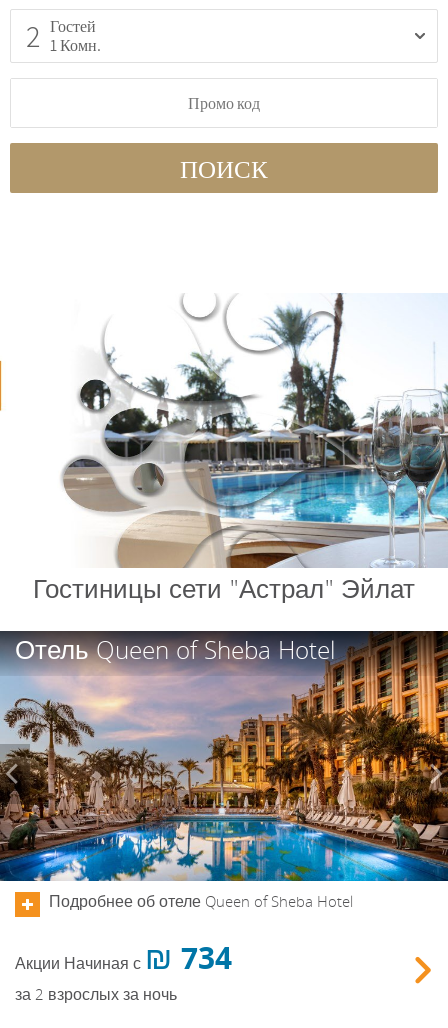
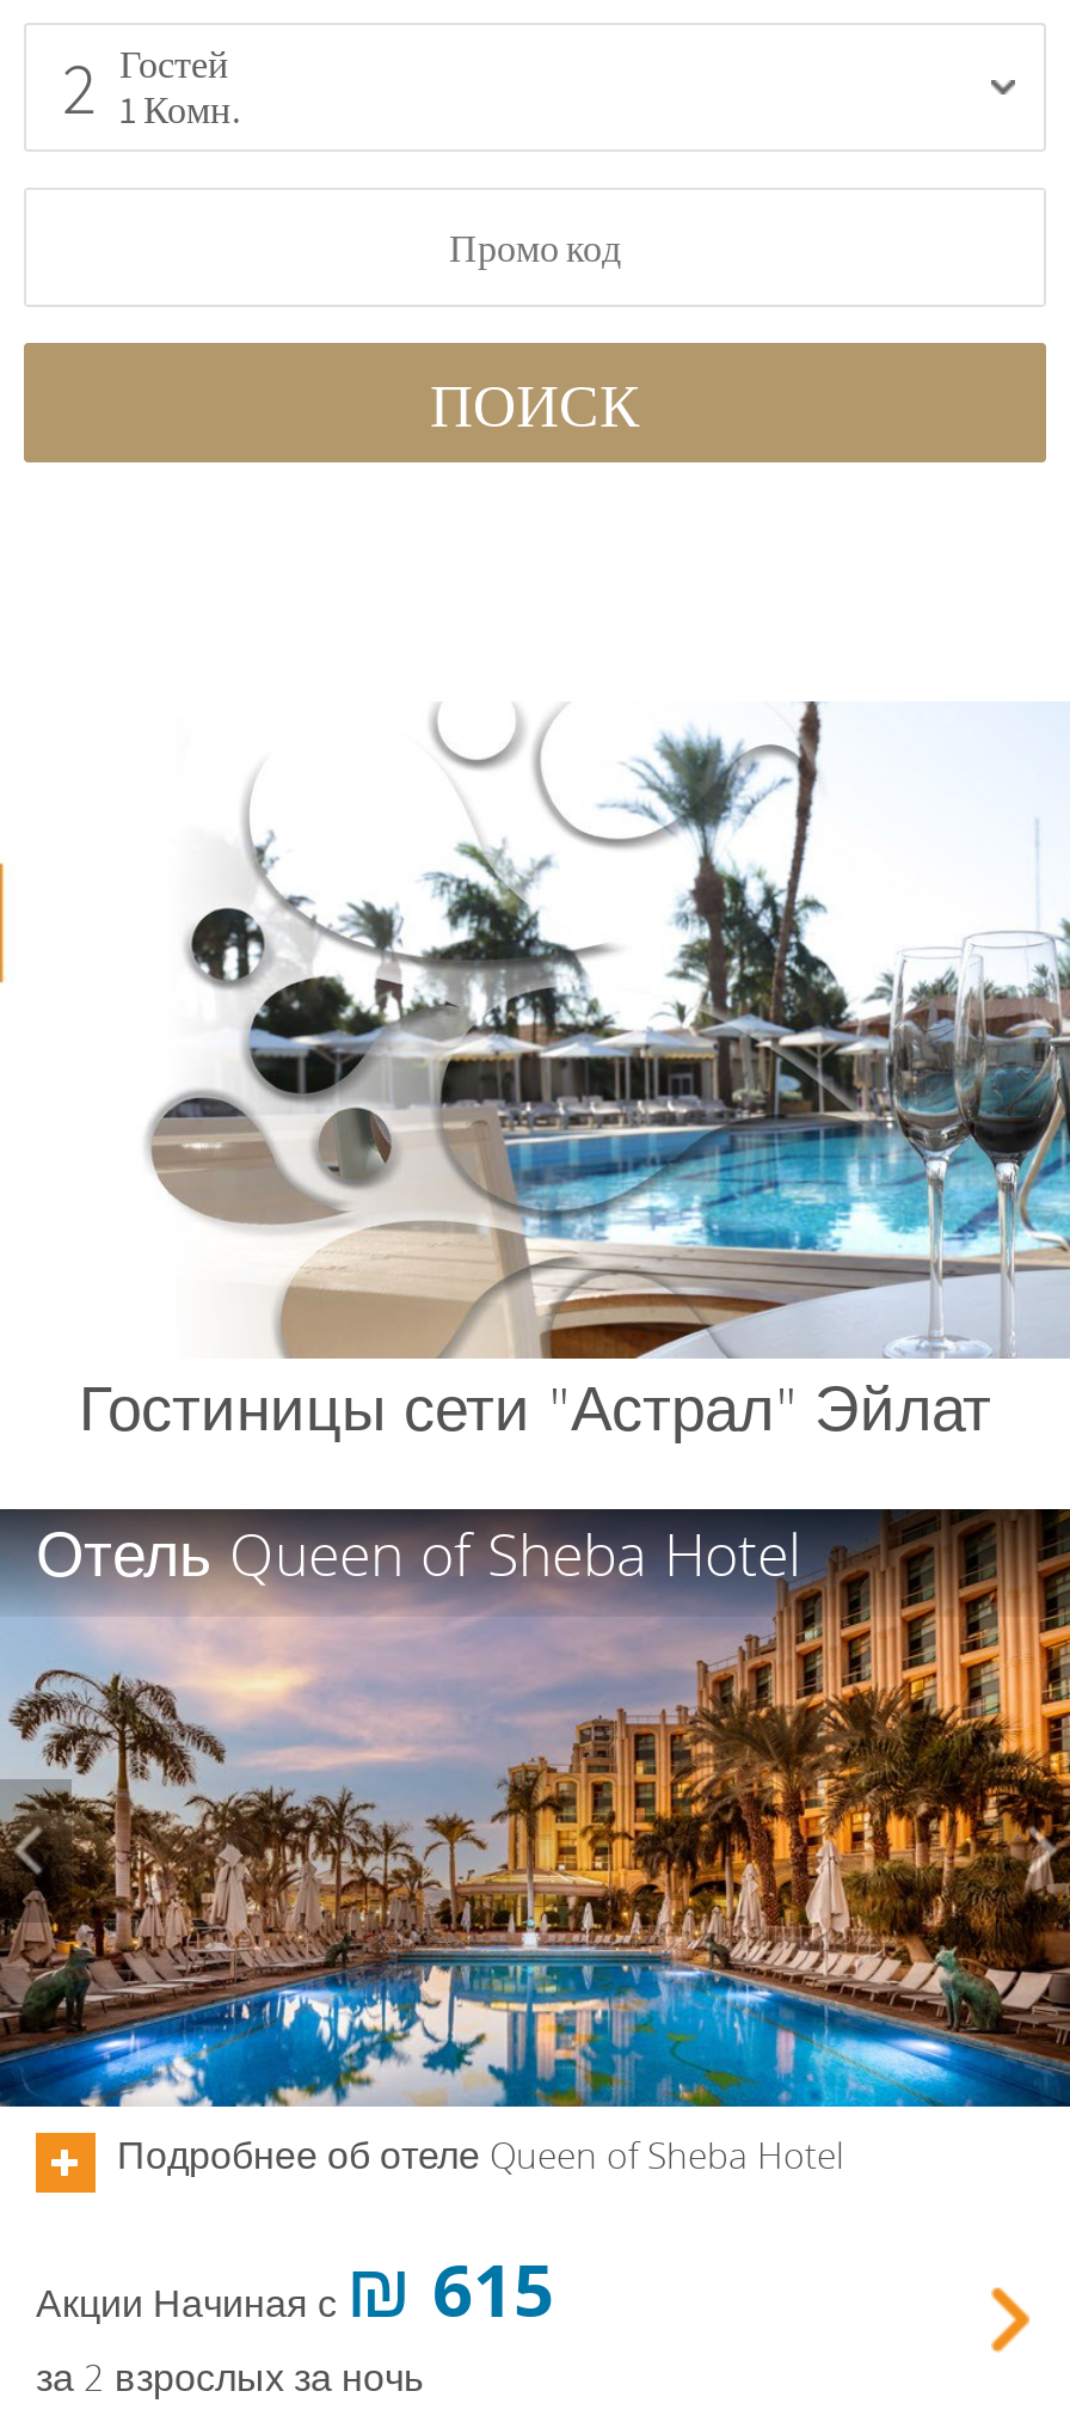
[15,938,232,988] Акции Начиная с 734 ₪ -> [36,2243,554,2362] Акции Начиная с 615 ₪

